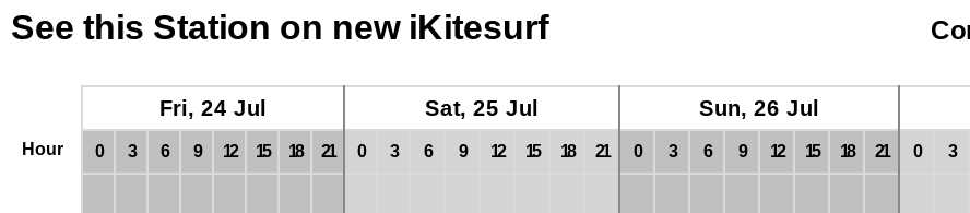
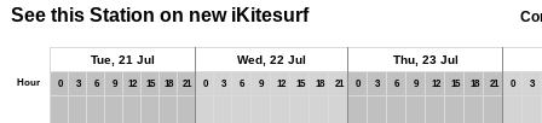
[159,96,267,120] Fri, 24 Jul -> [91,53,155,66] Tue, 21 Jul
[425,96,539,120] Sat, 25 Jul -> [237,53,306,66] Wed, 22 Jul
[699,96,819,120] Sun, 26 Jul -> [393,53,458,66] Thu, 23 Jul

